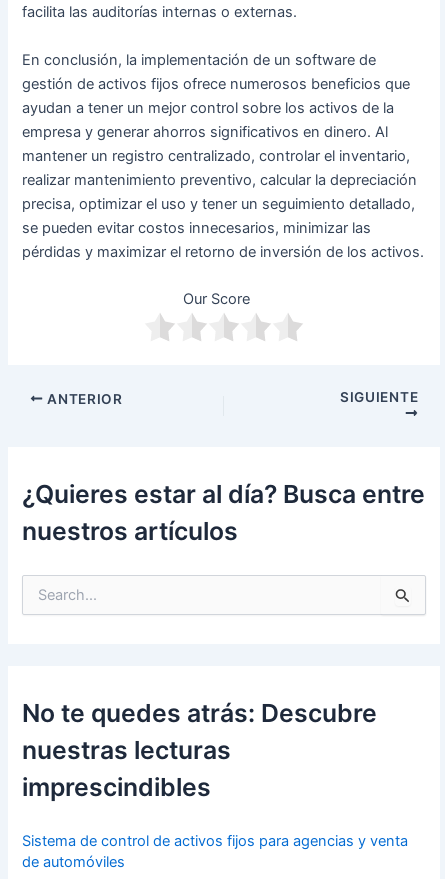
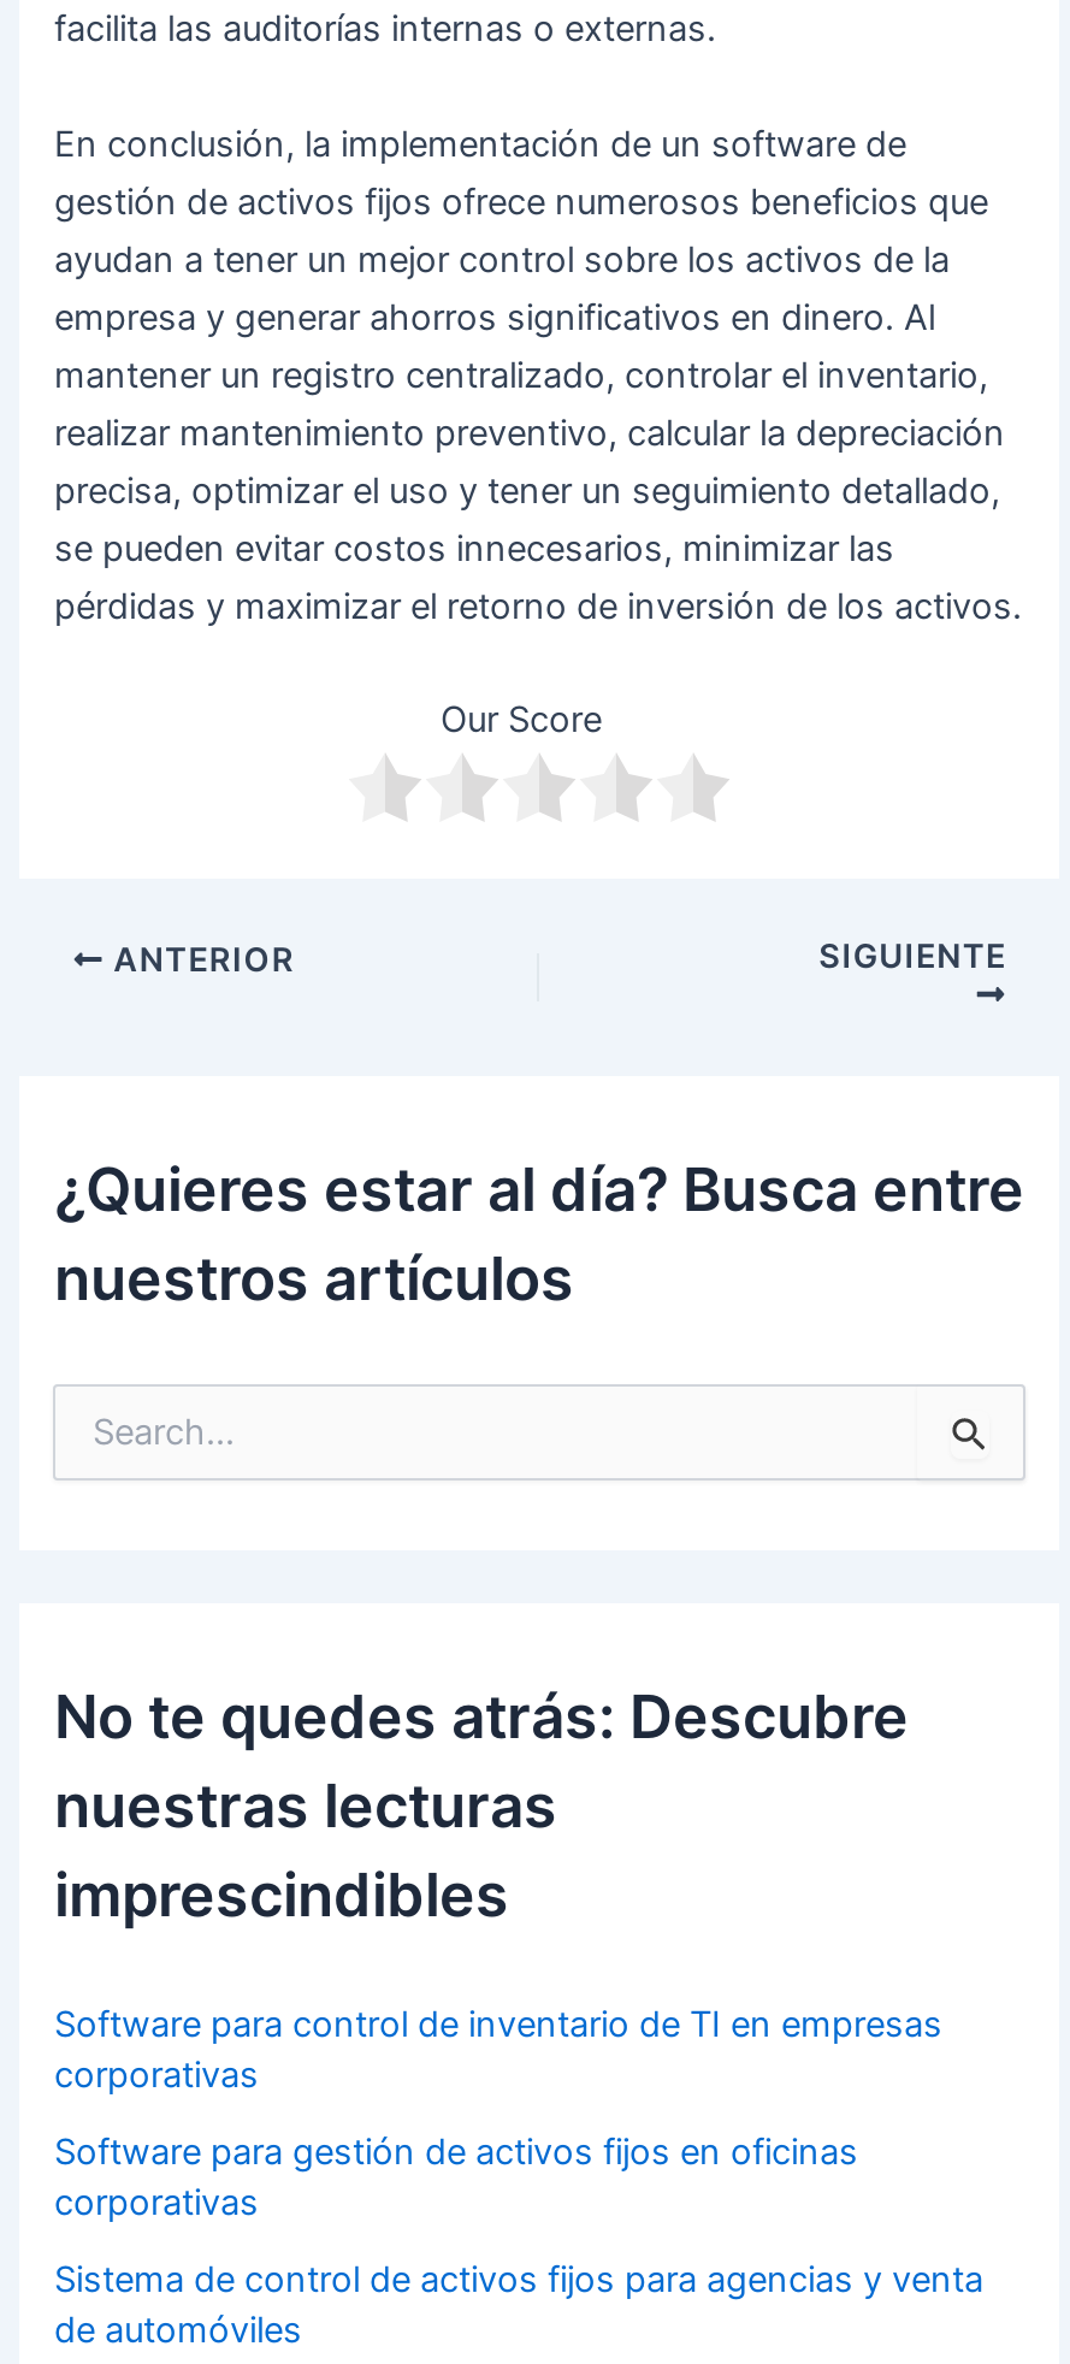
none -> [54,2003,942,2225] Software para control de inventario de TI en empresas | corporativas | Software para gestión de activos fijos en oficinas | corporativas

